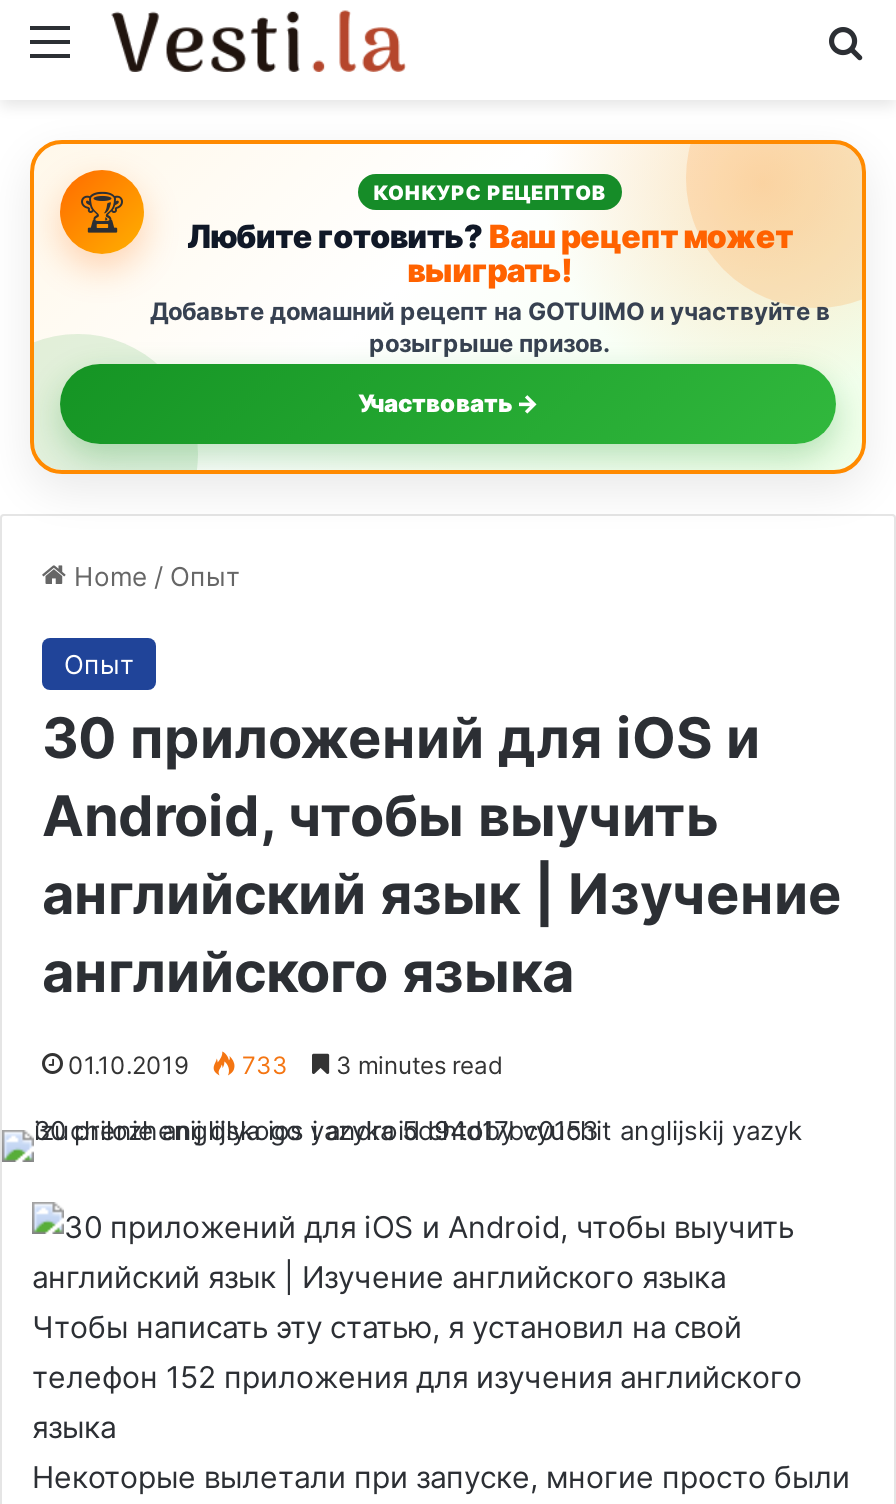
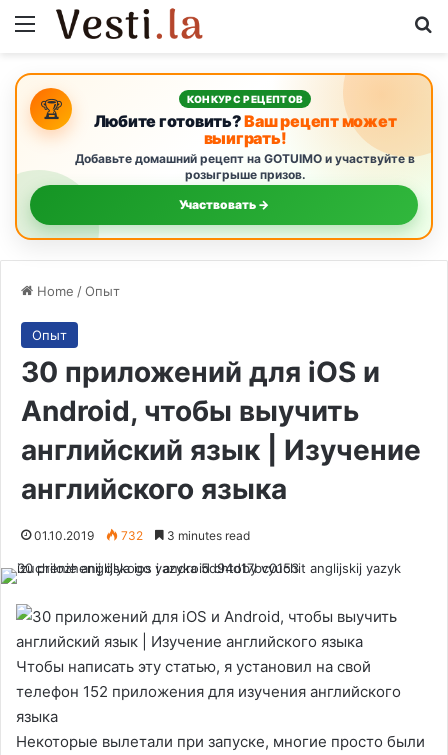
[68,1050,502,1080] 01.10.2019 733 3 minutes read -> [34,528,250,543] 01.10.2019 732 3 minutes read

